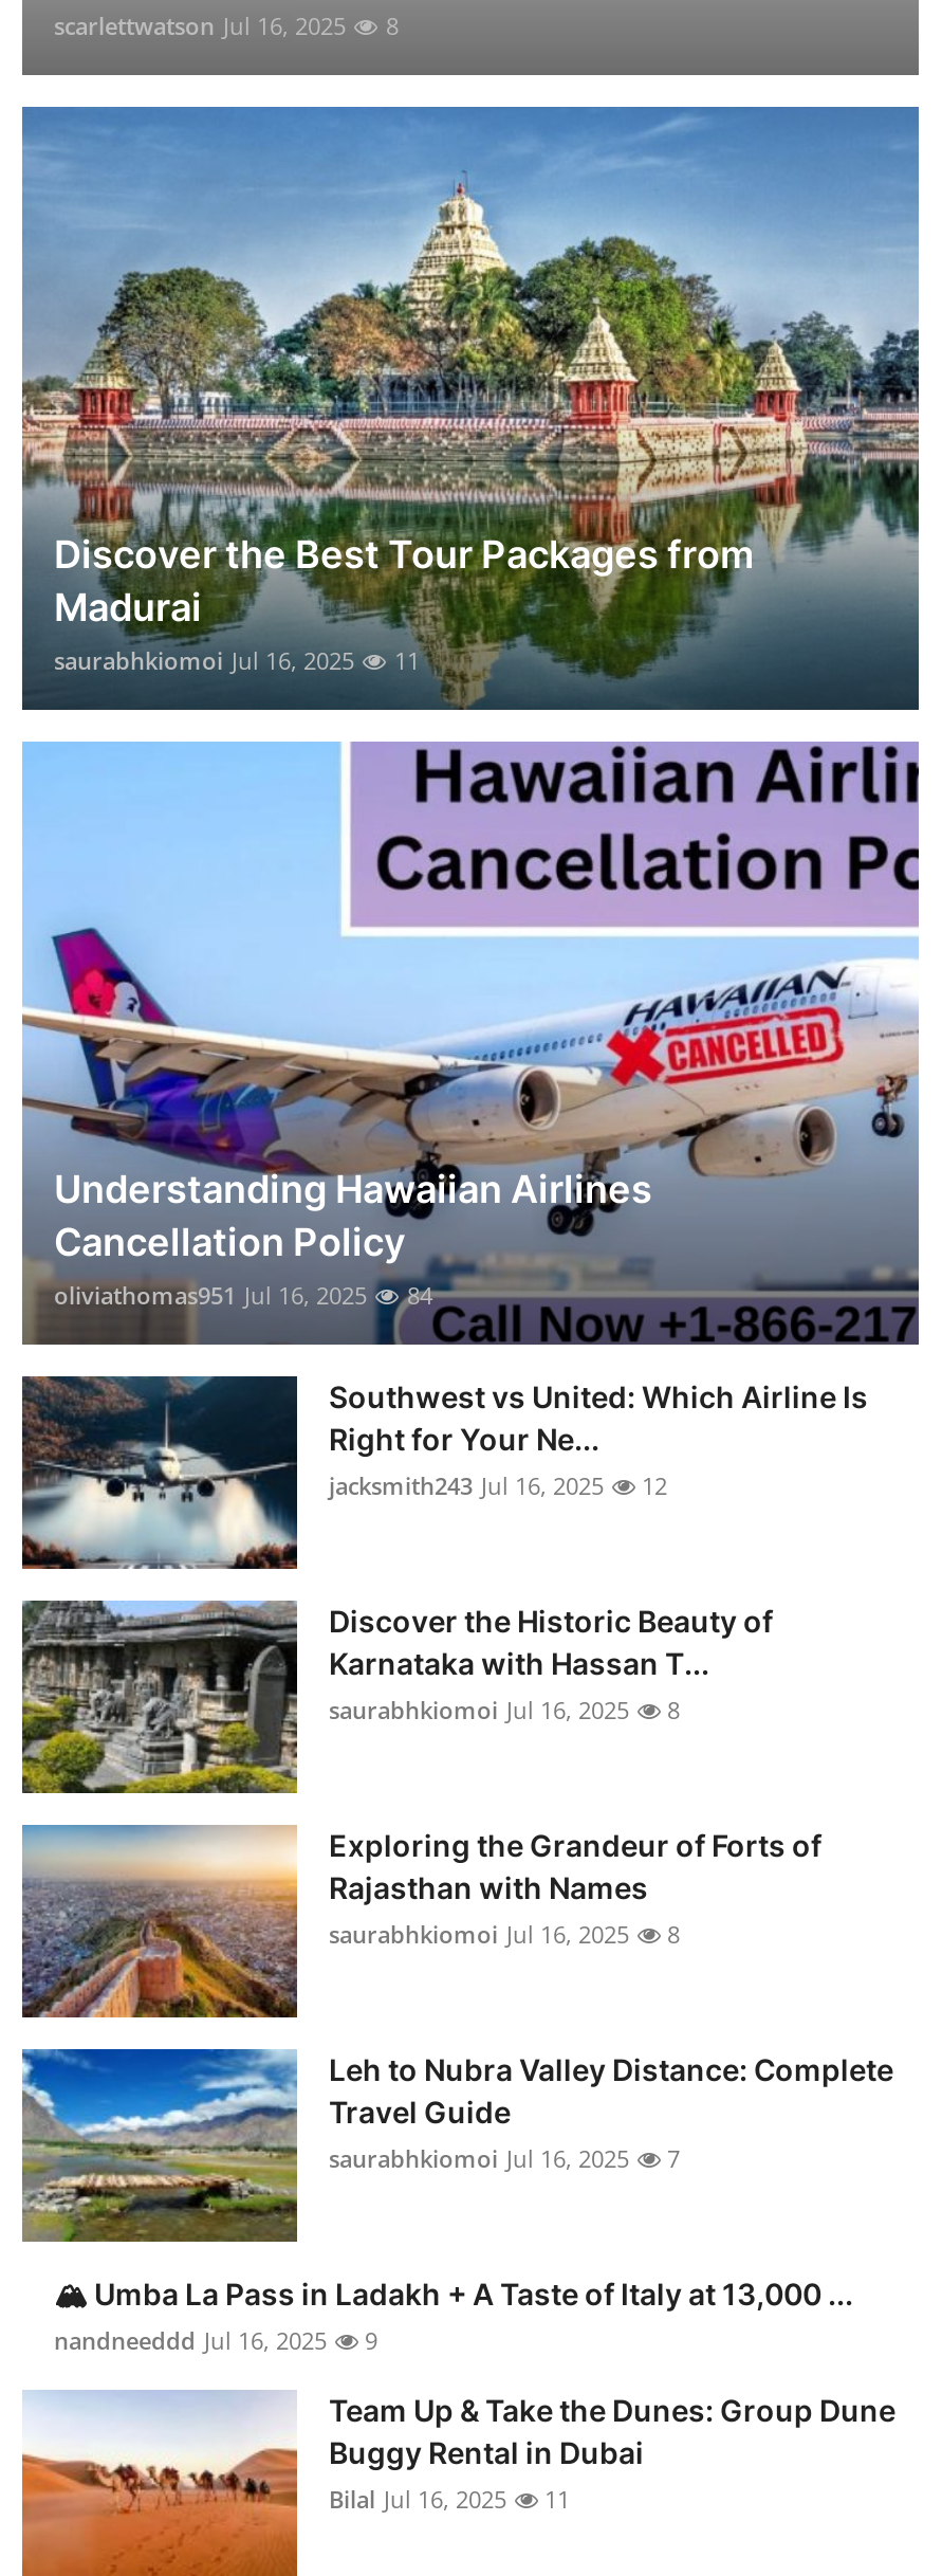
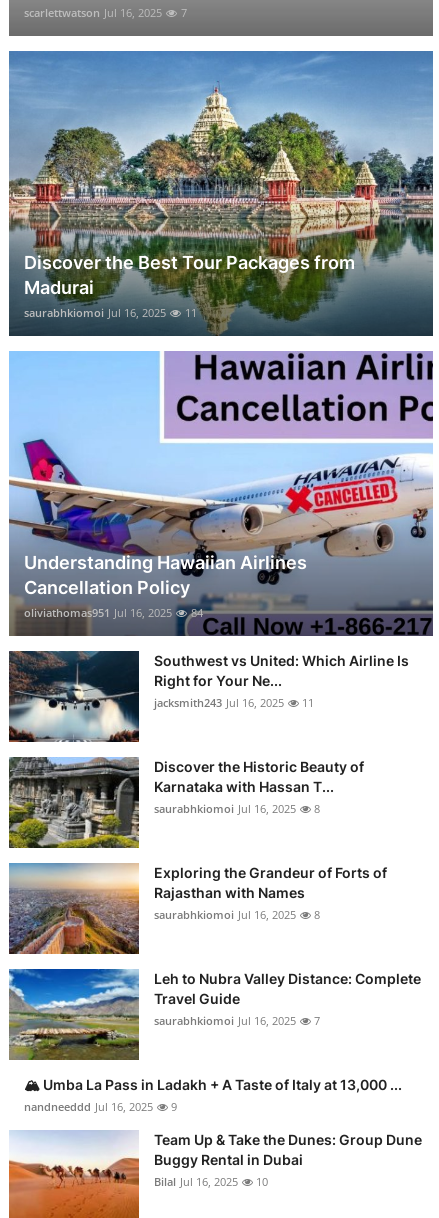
[54,9,399,41] scarlettwatson Jul 16, 2025 8 -> [24,5,187,20] scarlettwatson Jul 16, 2025 7
[329,1469,667,1501] jacksmith243 Jul 16, 2025 12 -> [154,695,314,710] jacksmith243 Jul 16, 2025 11
[329,2482,570,2514] Bilal Jul 16, 2025 11 -> [154,1174,268,1189] Bilal Jul 16, 2025 10

